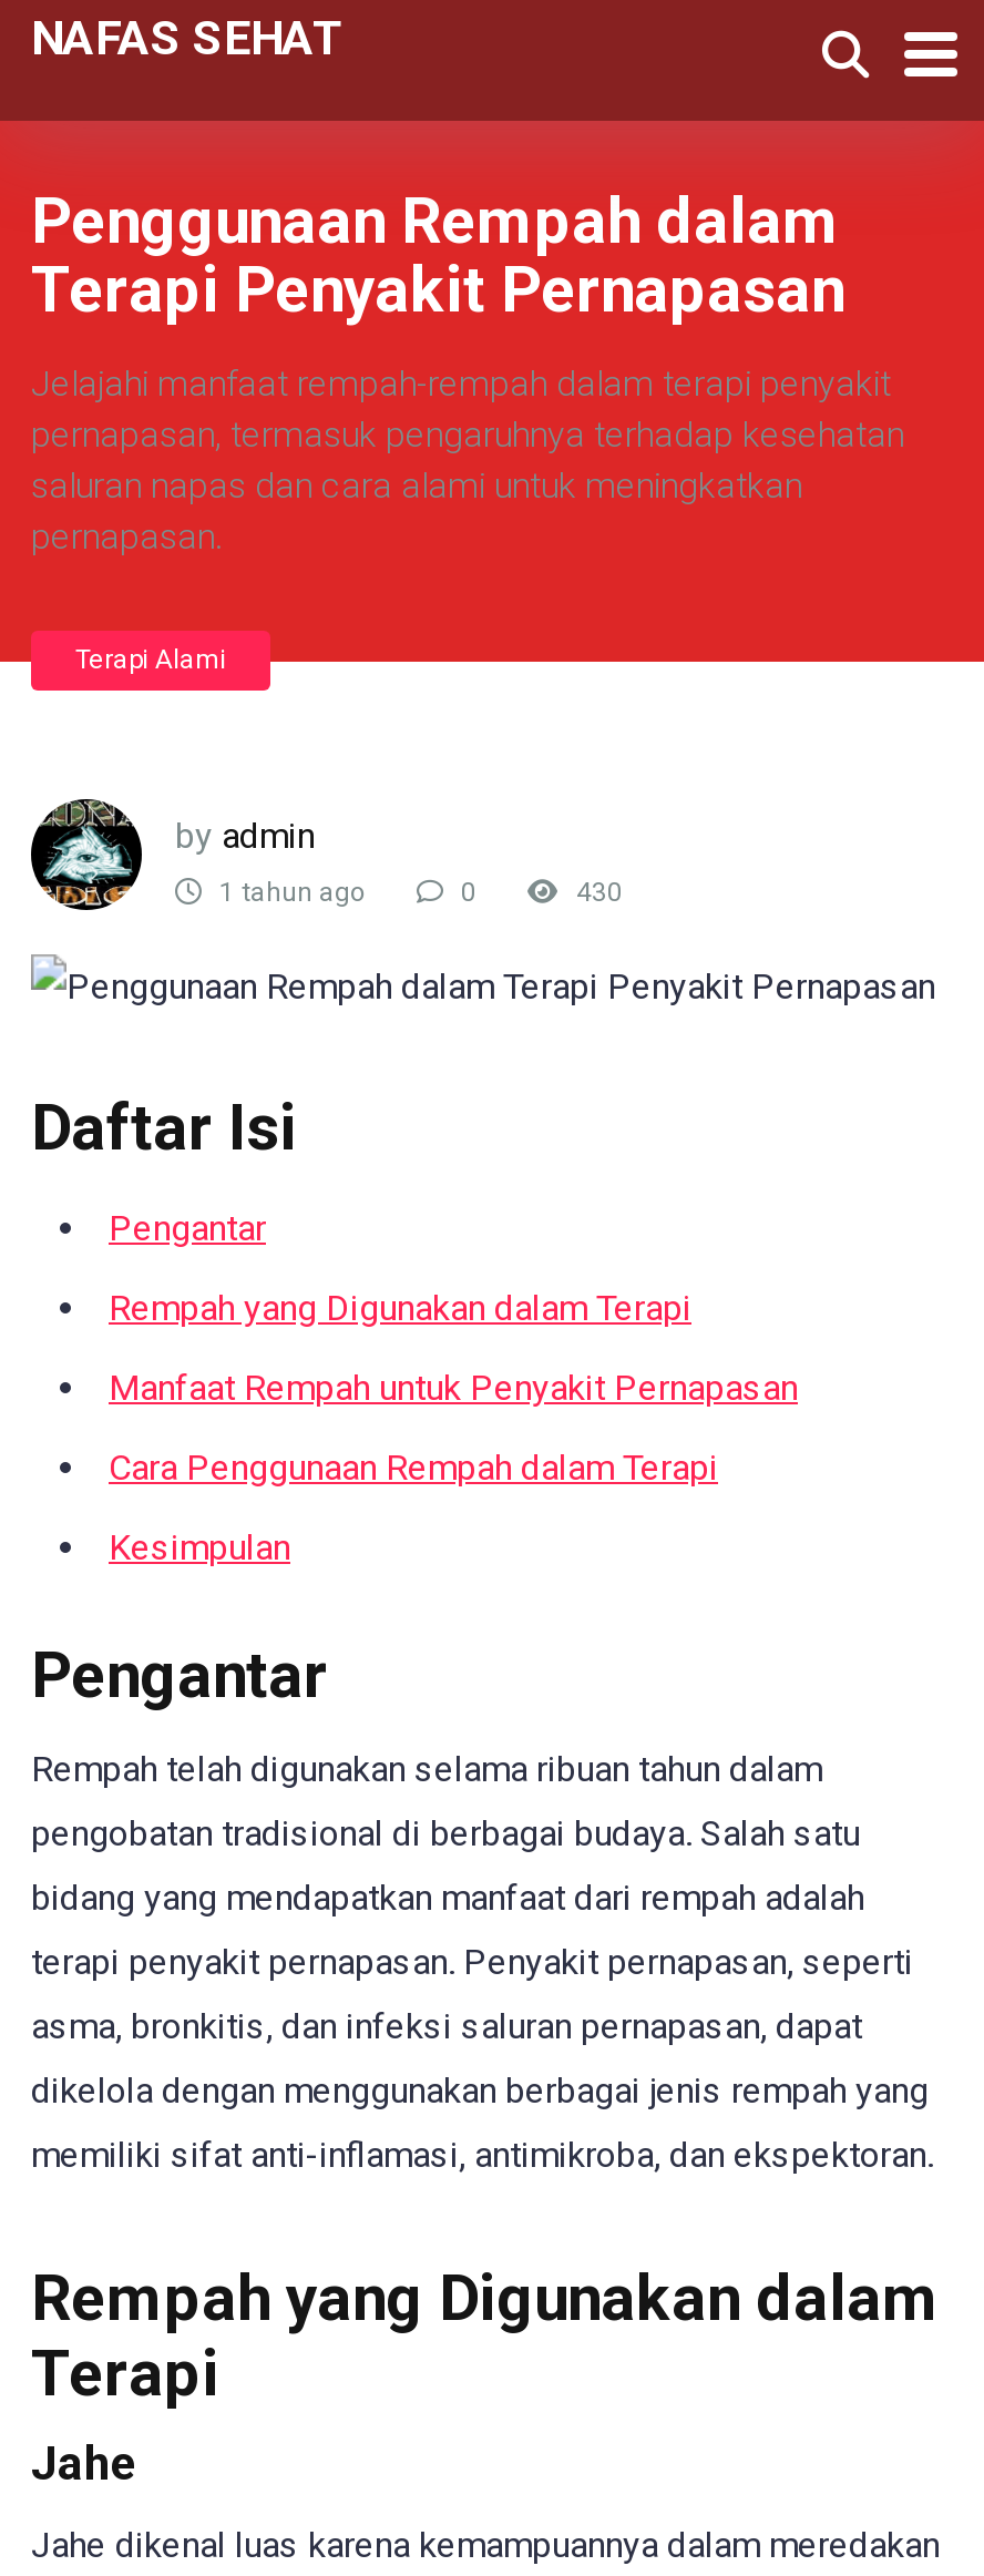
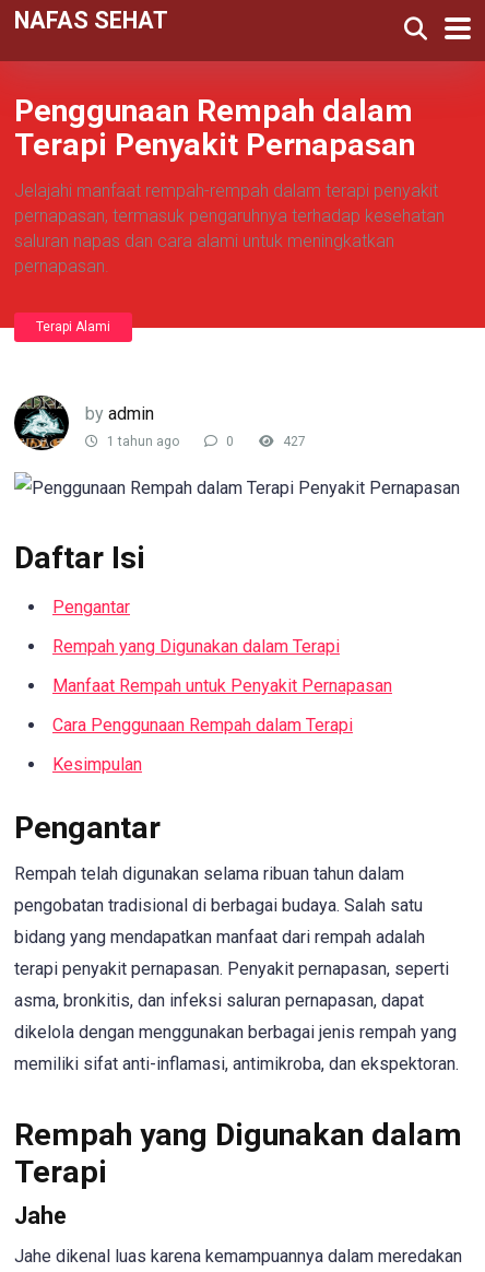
[570,877,623,908] 430 -> [280,434,306,449] 427

